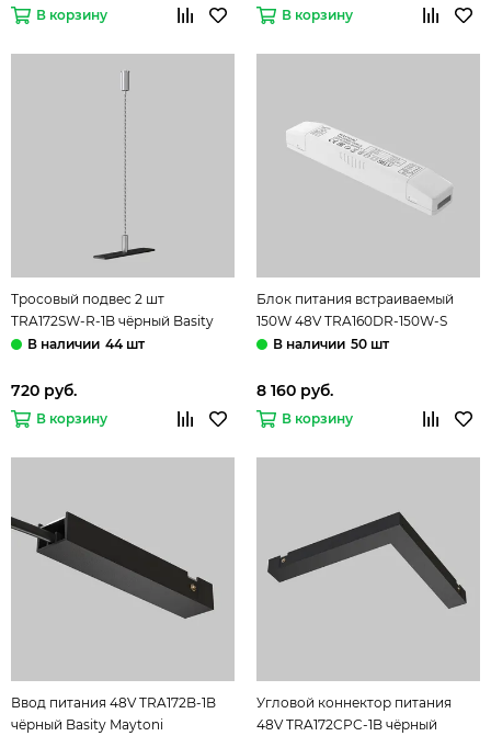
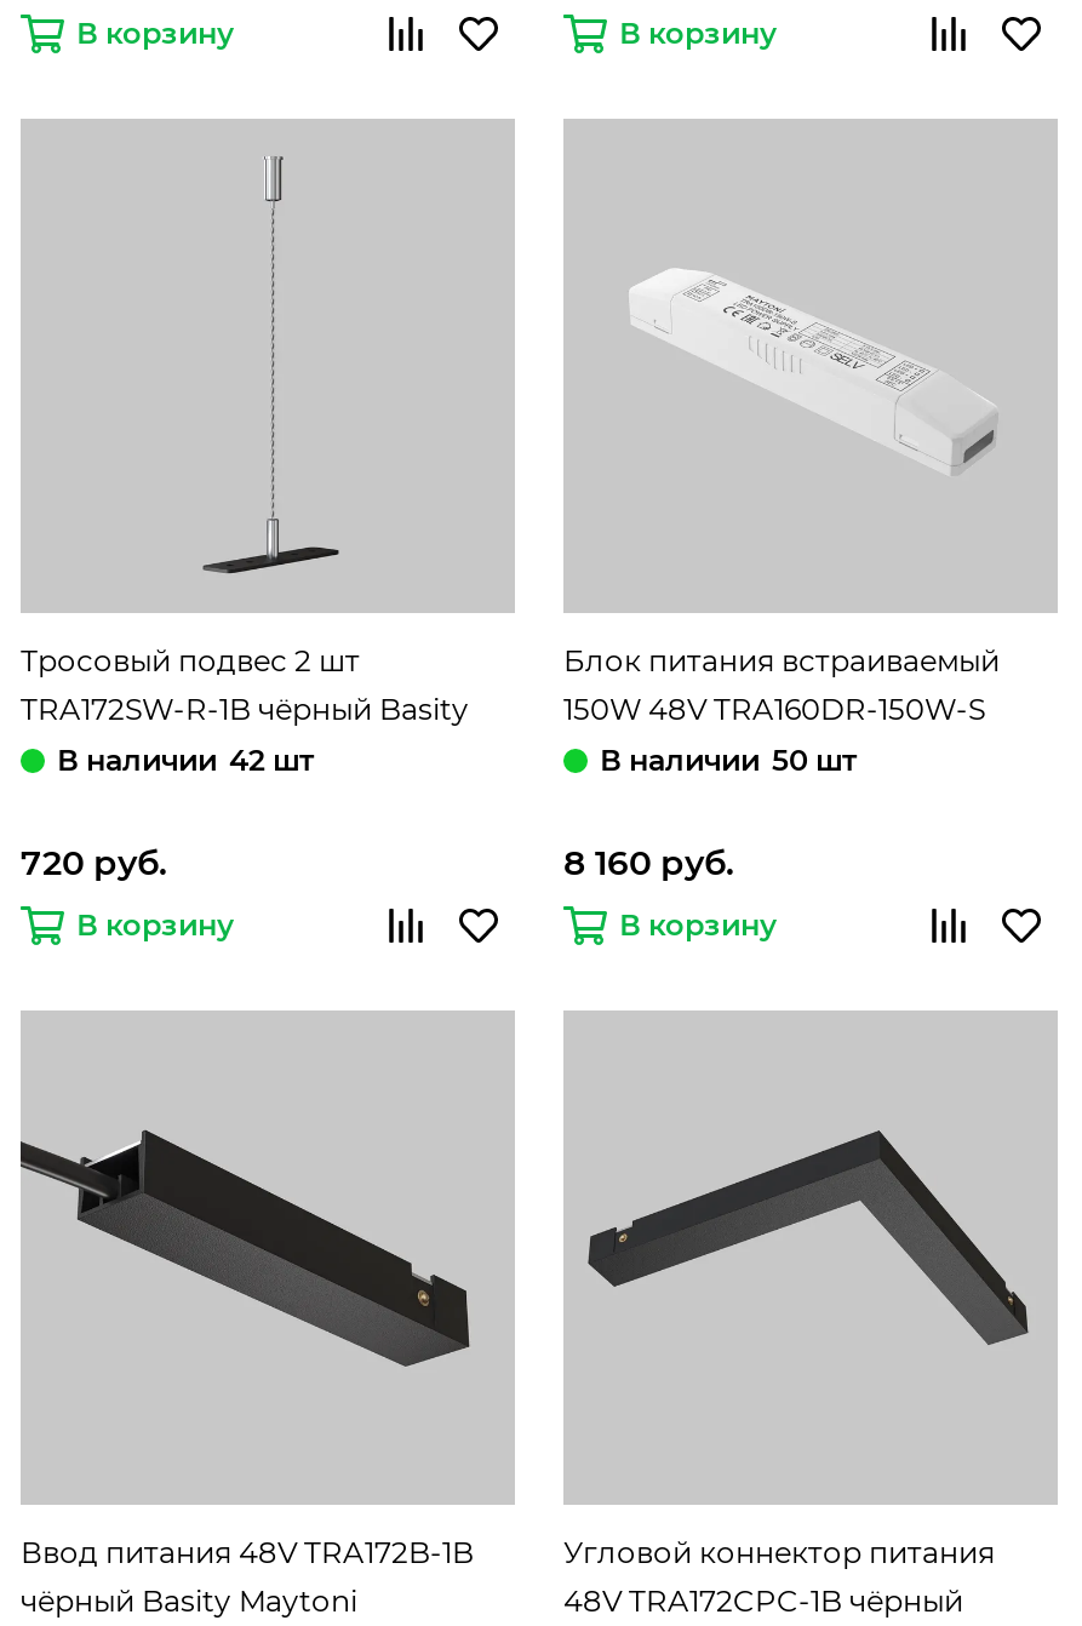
[105,336,145,352] 44 шт -> [229,742,314,778] 42 шт

